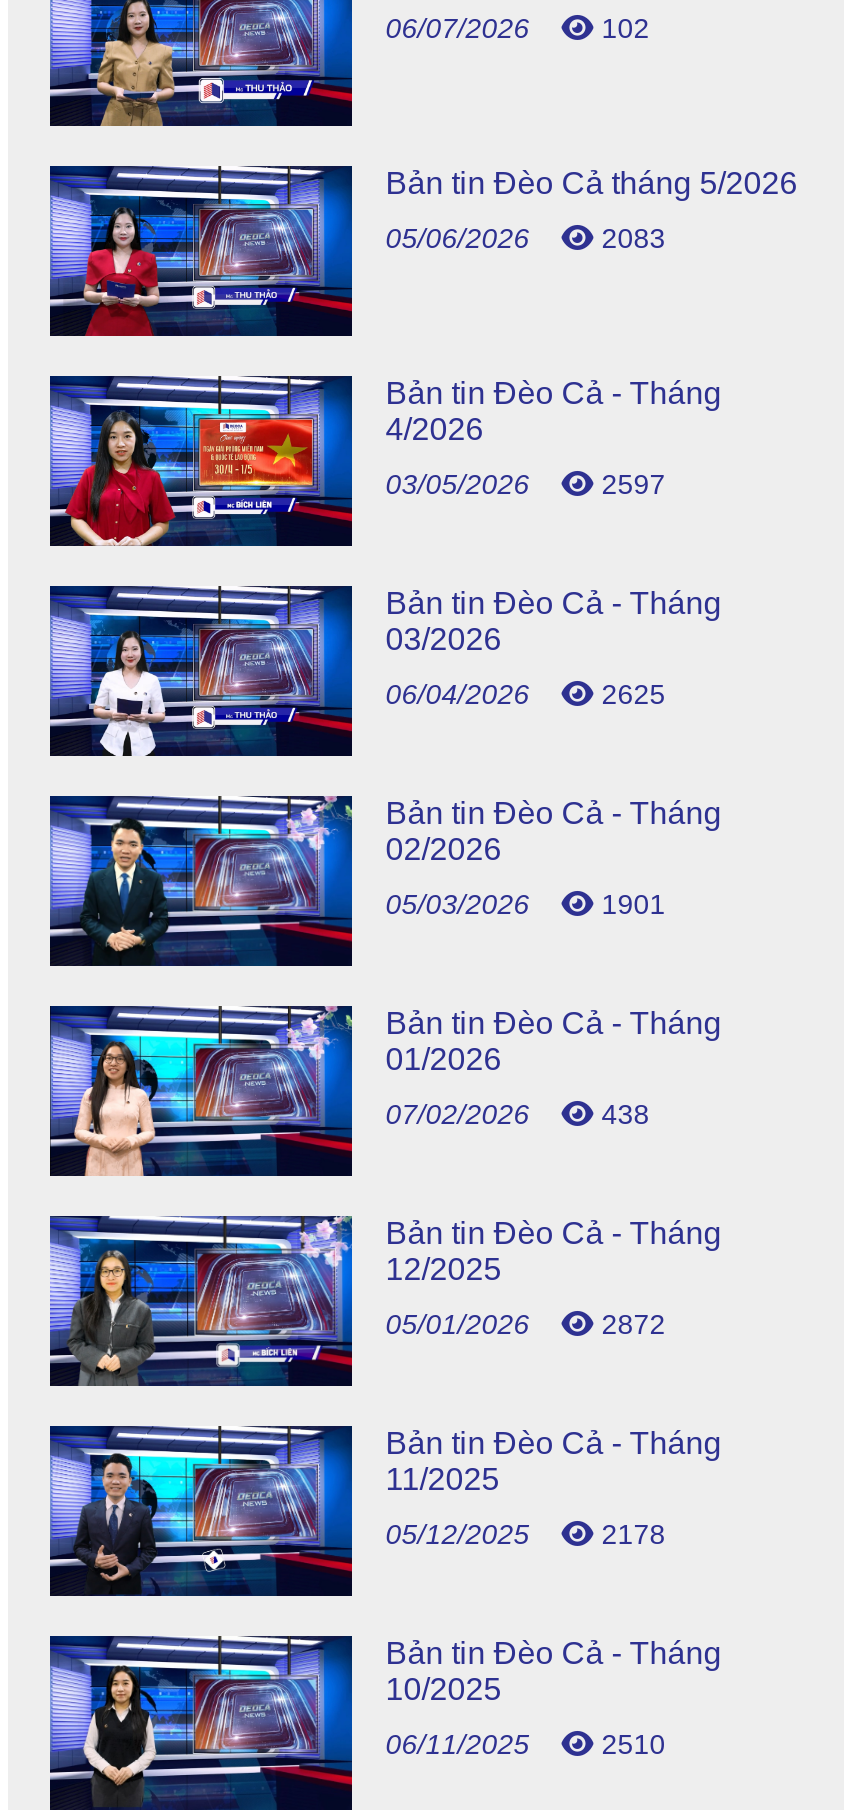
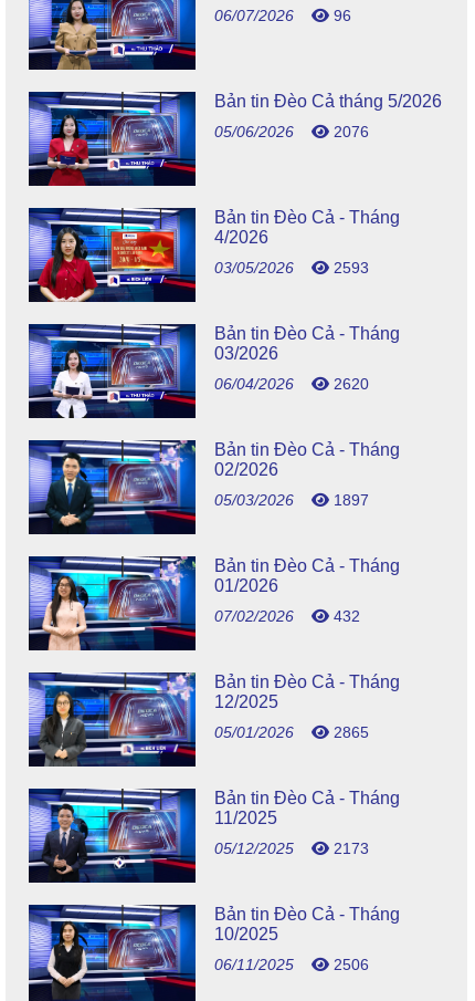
[386,12,650,44] 06/07/2026 102 -> [214,7,351,24] 06/07/2026 96
[386,222,666,254] 05/06/2026 2083 -> [214,123,369,141] 05/06/2026 2076
[386,468,666,500] 03/05/2026 2597 -> [214,259,369,277] 03/05/2026 2593
[386,678,666,710] 06/04/2026 2625 -> [214,375,369,393] 06/04/2026 2620
[386,888,666,920] 05/03/2026 1901 -> [214,491,369,509] 05/03/2026 1897
[386,1099,650,1131] 07/02/2026 438 -> [214,608,360,625] 07/02/2026 432
[386,1309,666,1341] 05/01/2026 2872 -> [214,724,369,741] 05/01/2026 2865
[386,1519,666,1551] 05/12/2025 2178 -> [214,840,369,858] 05/12/2025 2173
[386,1729,666,1761] 06/11/2025 2510 -> [214,956,369,974] 06/11/2025 2506

